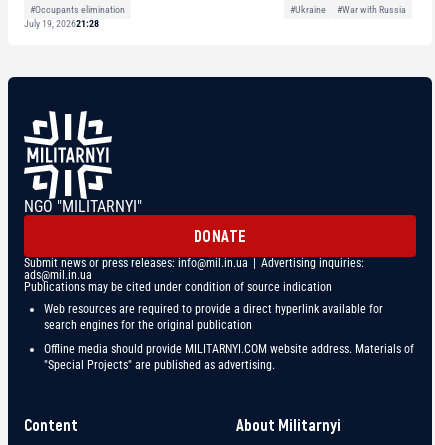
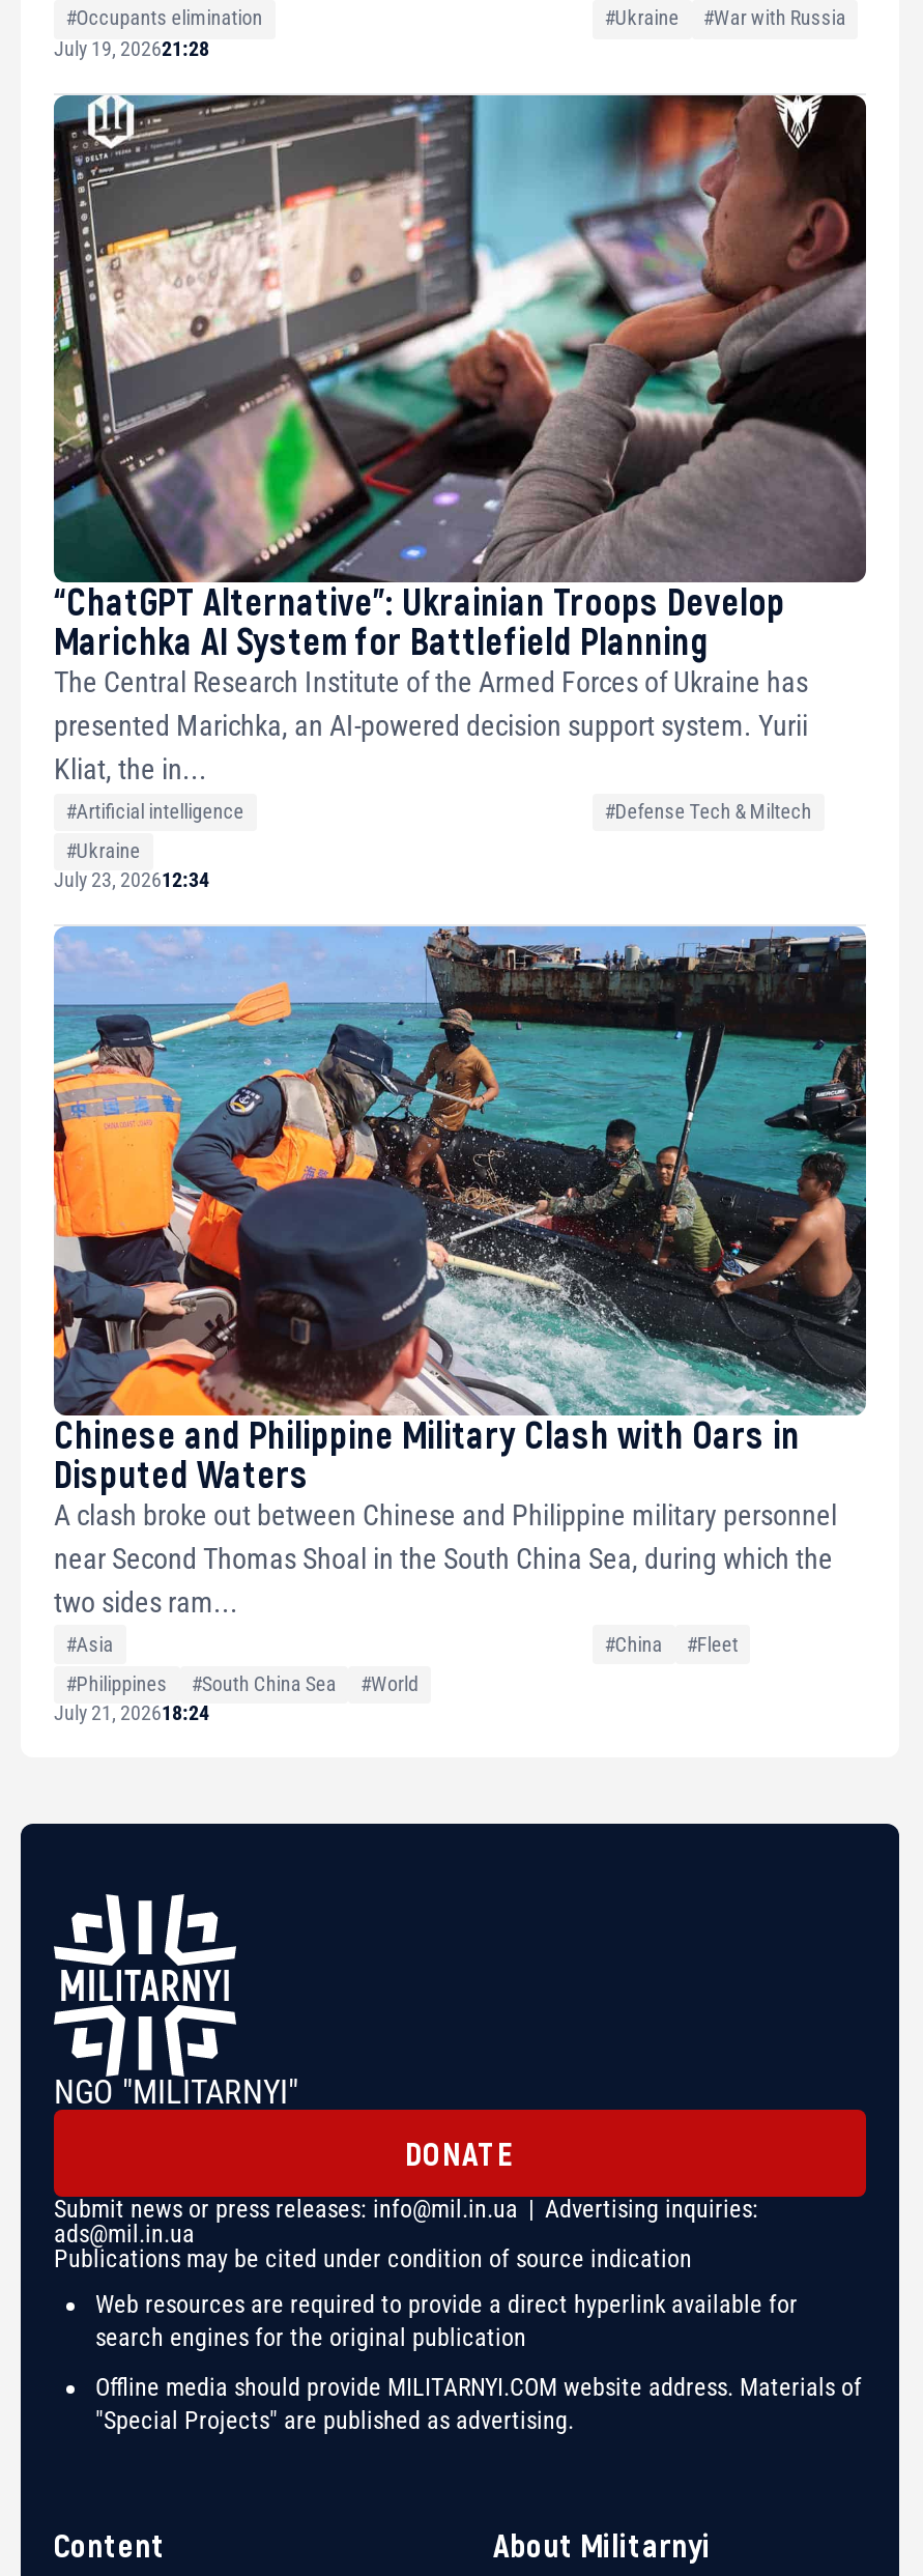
none -> [52,93,868,892] [image] | “ChatGPT Alternative”: Ukrainian Troops Develop | Marichka AI System for Battlefield Planning | The Central Research Institute of the Armed Forces of Ukraine has | presented Marichka, an AI-powered decision support system. Yurii | Kliat, the in... | #Artificial intelligence | #Defense Tech & Miltech | #Ukraine | July 23, 202612:34
none -> [52,924,868,1724] [image] | Chinese and Philippine Military Clash with Oars in | Disputed Waters | A clash broke out between Chinese and Philippine military personnel | near Second Thomas Shoal in the South China Sea, during which the | two sides ram... | #Asia | #China | #Fleet | #Philippines | #South China Sea | #World | July 21, 202618:24

